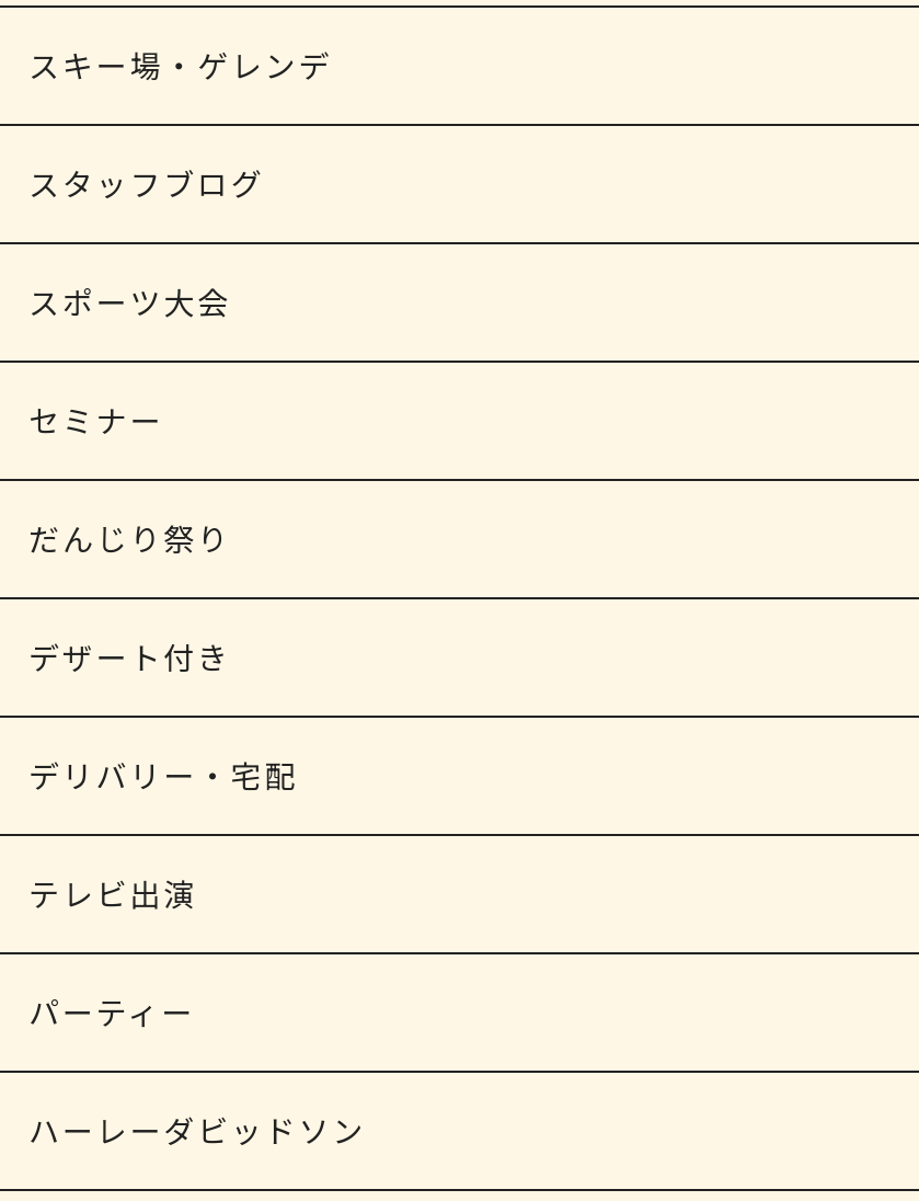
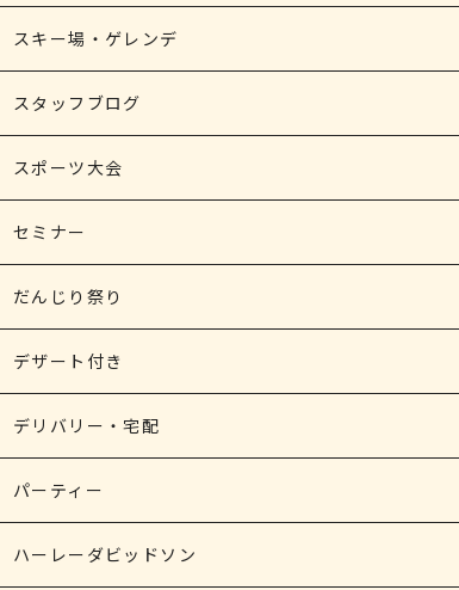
[28,871,197,915] テレビ出演 -> none

